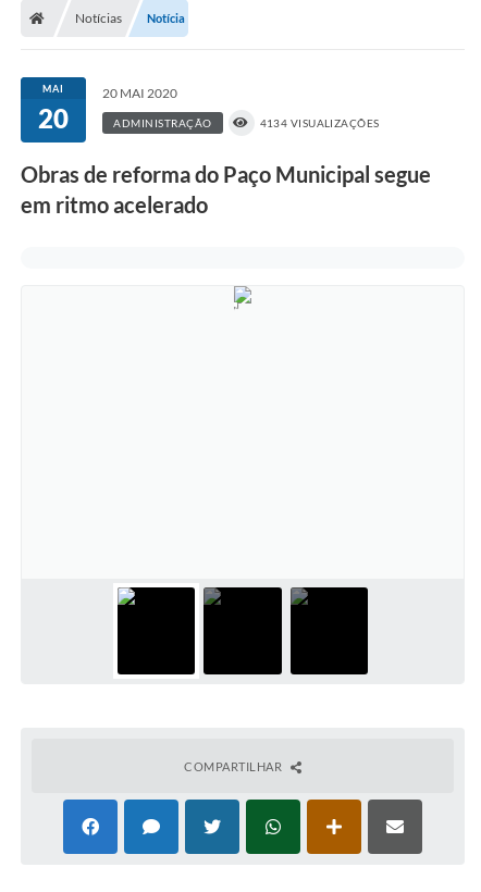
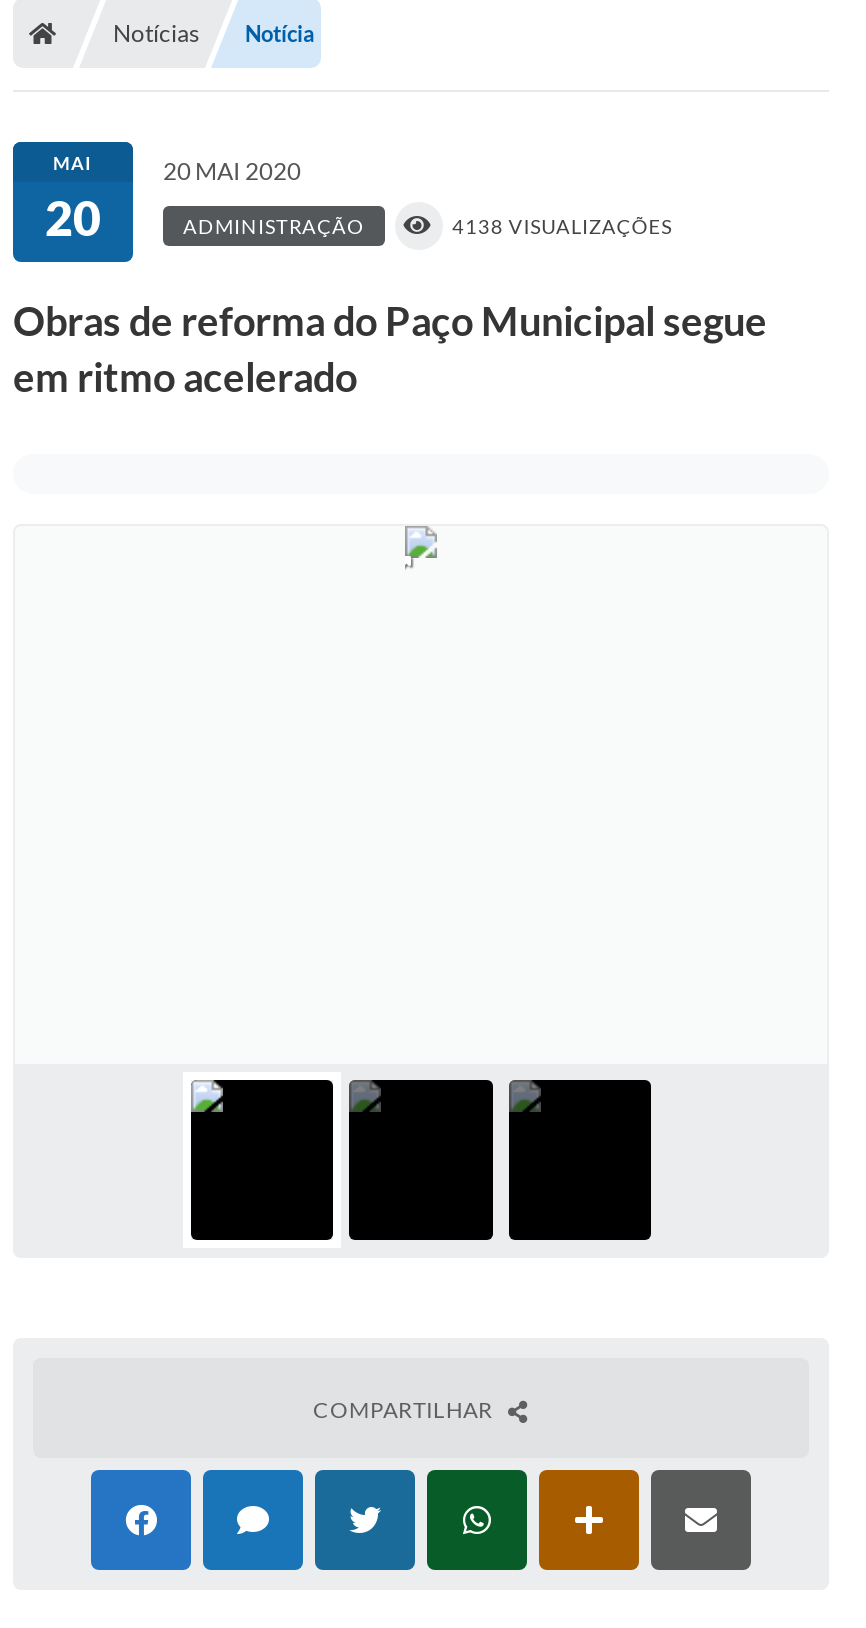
[260,117,379,130] 4134 VISUALIZAÇÕES -> [452,214,672,238] 4138 VISUALIZAÇÕES

